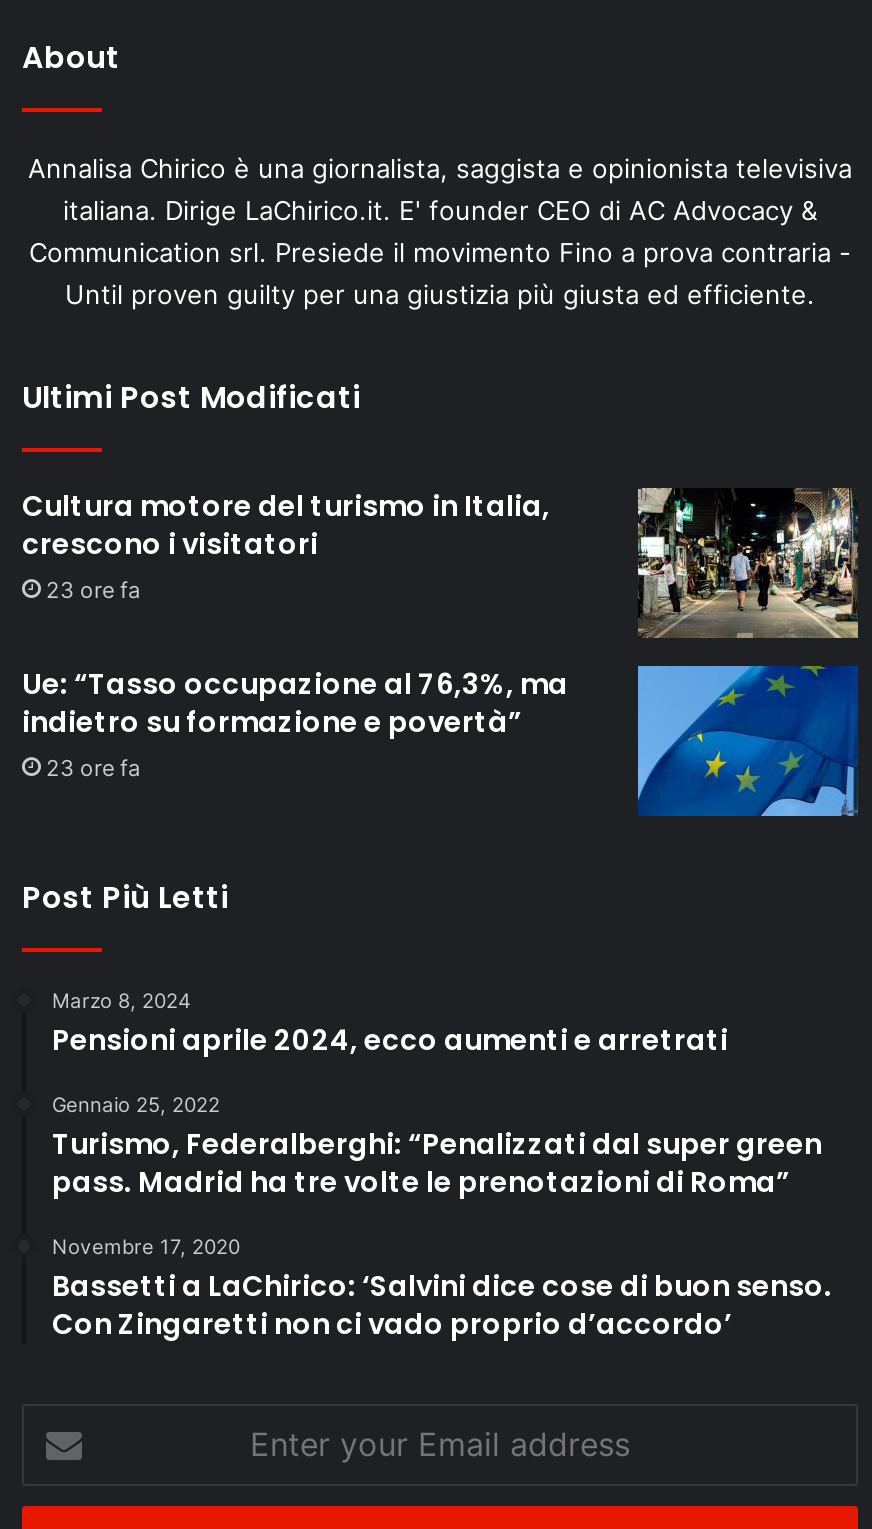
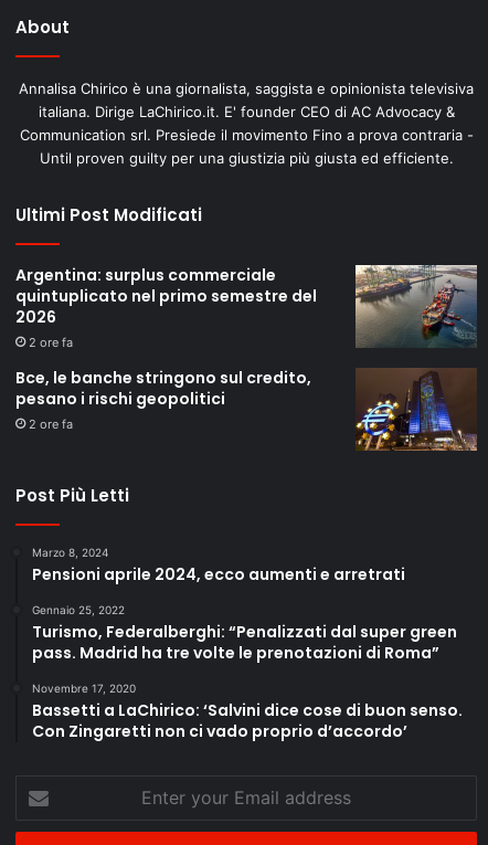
[22,485,550,603] Cultura motore del turismo in Italia, | crescono i visitatori | 23 ore fa -> [15,264,317,350] Argentina: surplus commerciale | quintuplicato nel primo semestre del | 2026 | 2 ore fa
[638,487,860,641] [image] -> [354,264,478,349] [image]
[22,663,860,819] [image] | Ue: “Tasso occupazione al 76,3%, ma | indietro su formazione e povertà” | 23 ore fa -> [15,367,478,452] [image] | Bce, le banche stringono sul credito, | pesano i rischi geopolitici | 2 ore fa

